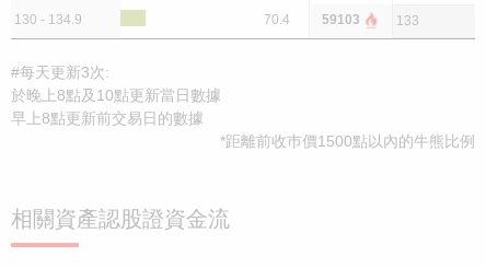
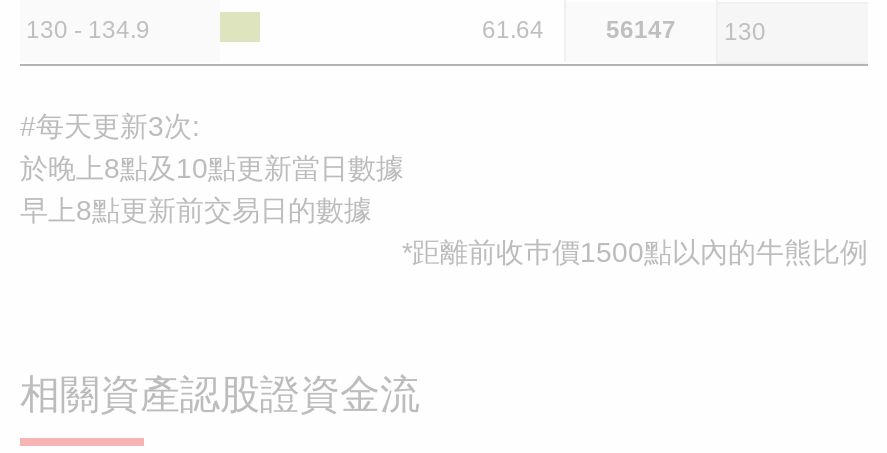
[264,12,290,27] 70.4 -> [482,15,544,43] 61.64
[322,12,363,27] 59103 -> [606,15,676,43] 56147
[396,13,419,28] 133 -> [724,17,766,45] 130

